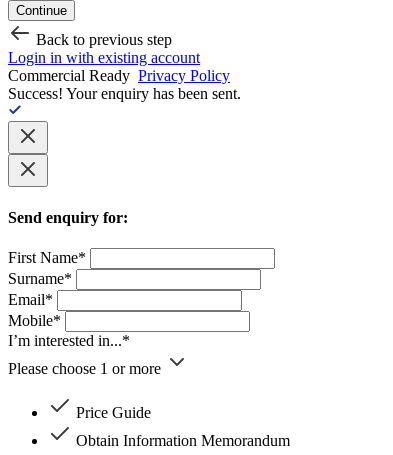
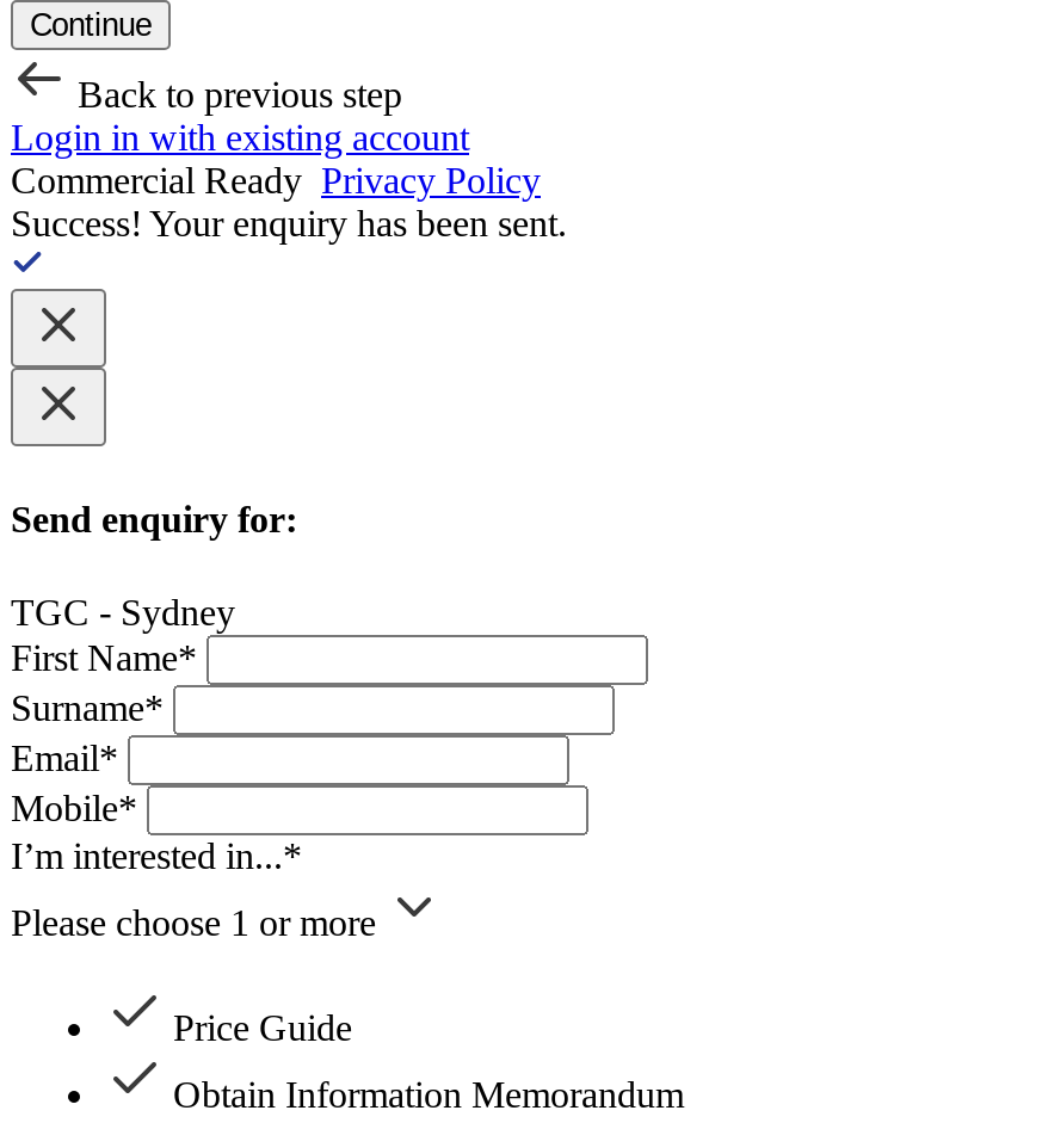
none -> [11,591,235,632] TGC - Sydney

